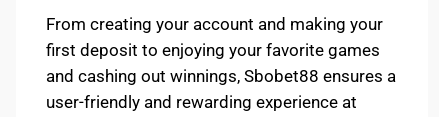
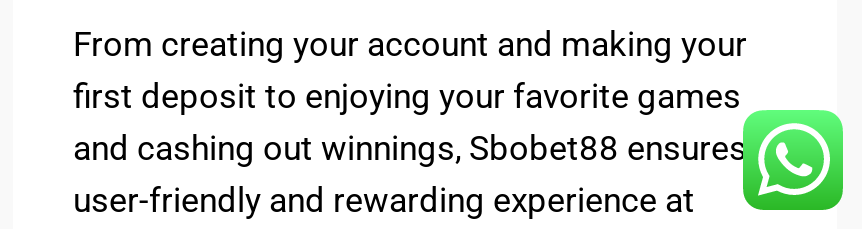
none -> [741,108,845,212] [image]

